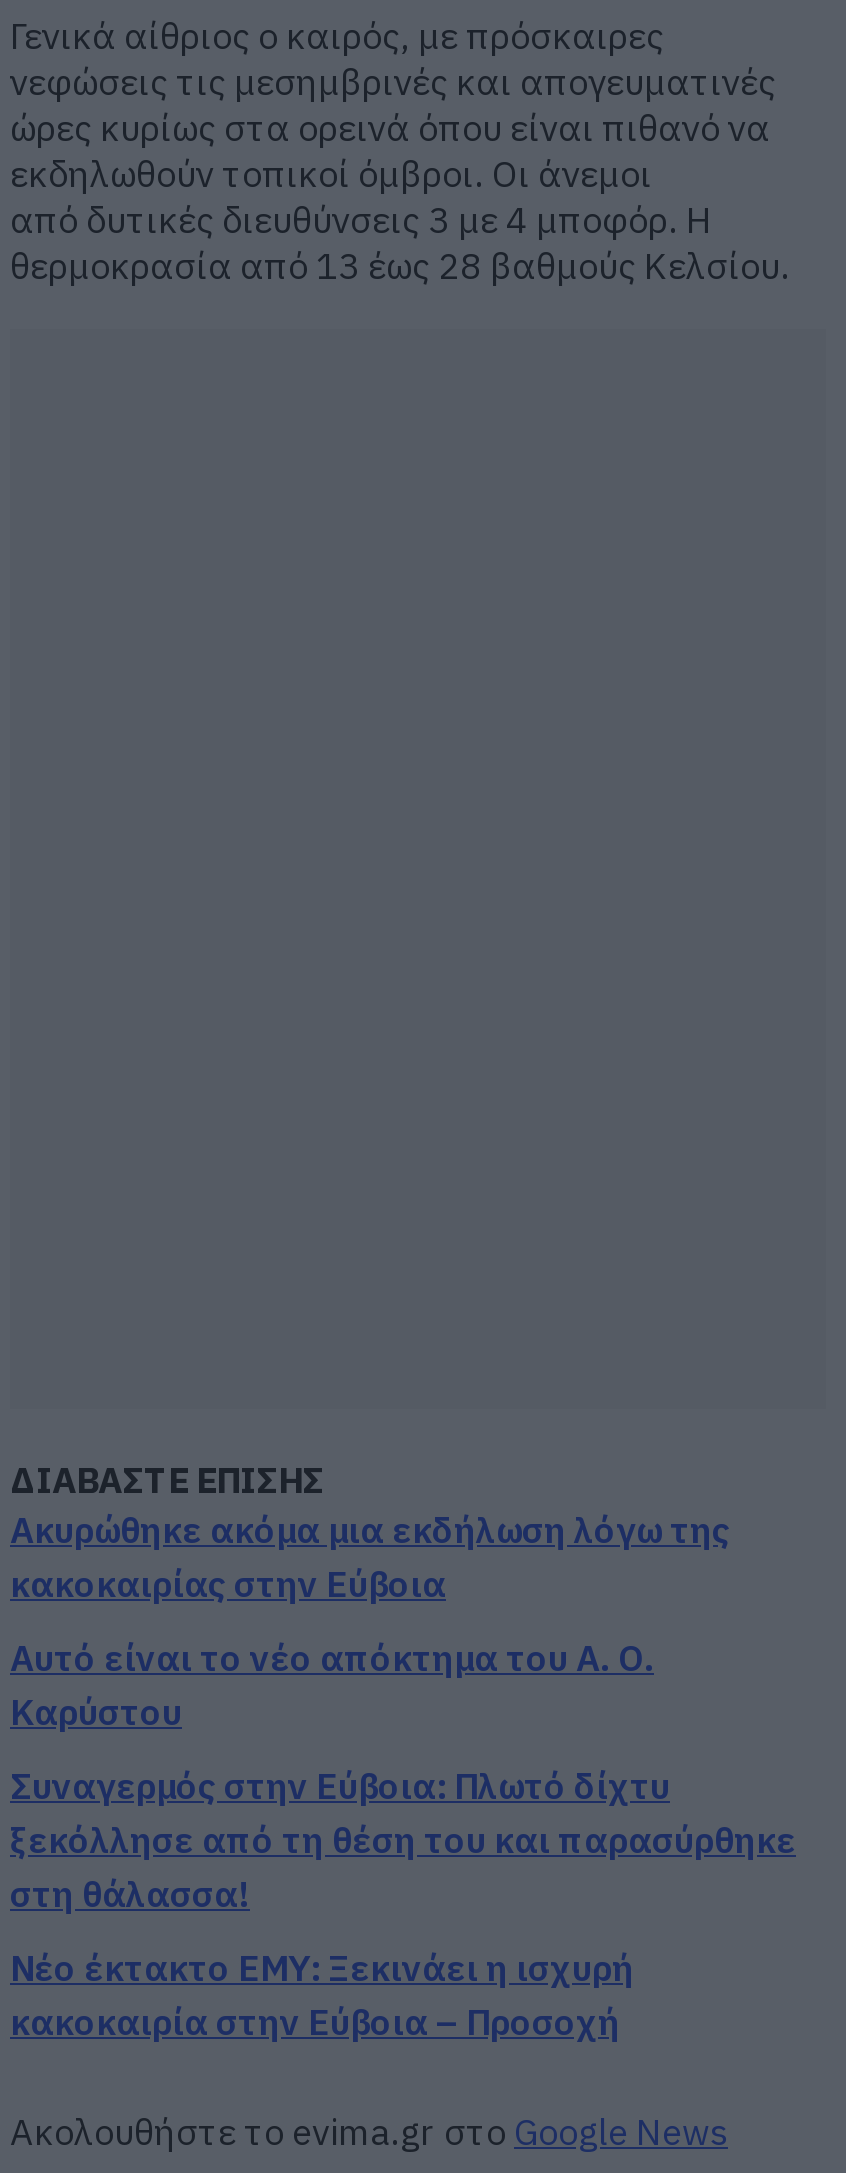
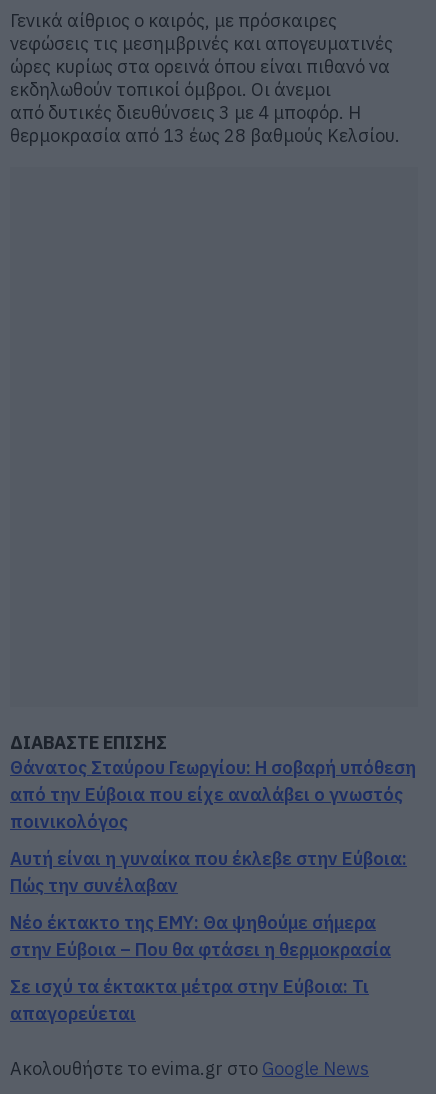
[10,1506,730,1606] Ακυρώθηκε ακόμα μια εκδήλωση λόγω της | κακοκαιρίας στην Εύβοια -> [10,755,416,832] Θάνατος Σταύρου Γεωργίου: Η σοβαρή υπόθεση | από την Εύβοια που είχε αναλάβει ο γνωστός | ποινικολόγος
[10,1634,654,1734] Αυτό είναι το νέο απόκτημα του Α. Ο. | Καρύστου -> [10,846,407,896] Αυτή είναι η γυναίκα που έκλεβε στην Εύβοια: | Πώς την συνέλαβαν
[10,1762,796,1916] Συναγερμός στην Εύβοια: Πλωτό δίχτυ | ξεκόλλησε από τη θέση του και παρασύρθηκε | στη θάλασσα! -> [10,910,391,960] Νέο έκτακτο της ΕΜΥ: Θα ψηθούμε σήμερα | στην Εύβοια – Που θα φτάσει η θερμοκρασία
[10,1944,634,2044] Νέο έκτακτο ΕΜΥ: Ξεκινάει η ισχυρή | κακοκαιρία στην Εύβοια – Προσοχή -> [10,974,369,1024] Σε ισχύ τα έκτακτα μέτρα στην Εύβοια: Τι | απαγορεύεται

